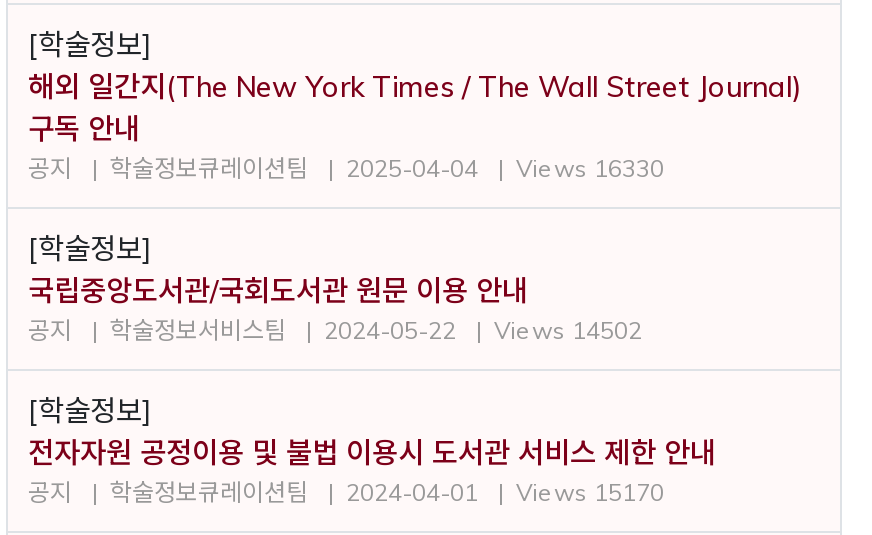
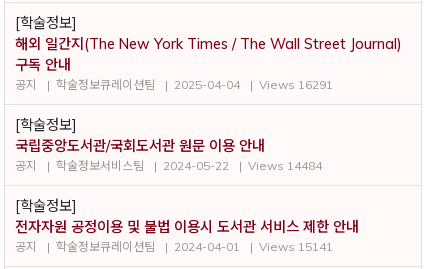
[28,153,664,183] 공지 학술정보큐레이션팀 2025-04-04 Views 16330 -> [15,77,333,92] 공지 학술정보큐레이션팀 2025-04-04 Views 16291
[28,315,642,345] 공지 학술정보서비스팀 2024-05-22 Views 14502 -> [15,158,322,173] 공지 학술정보서비스팀 2024-05-22 Views 14484
[28,477,664,507] 공지 학술정보큐레이션팀 2024-04-01 Views 15170 -> [15,239,333,254] 공지 학술정보큐레이션팀 2024-04-01 Views 15141

